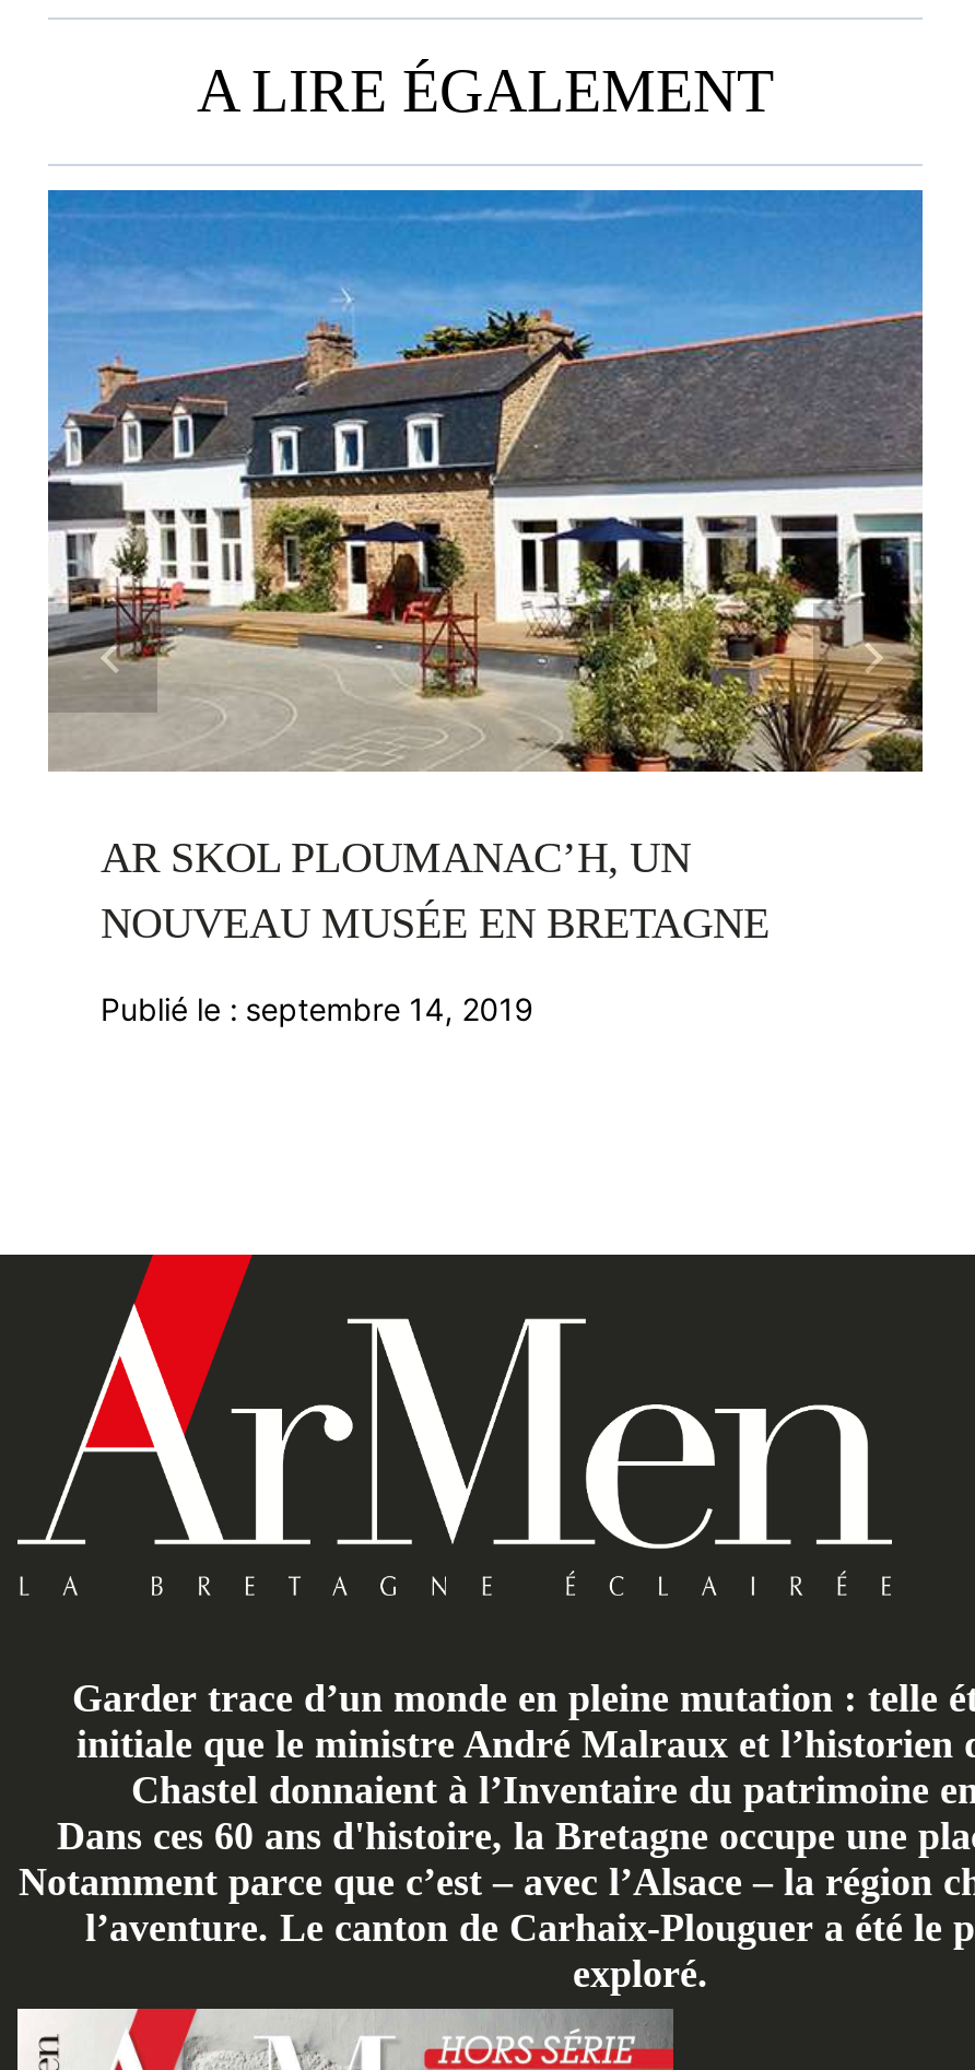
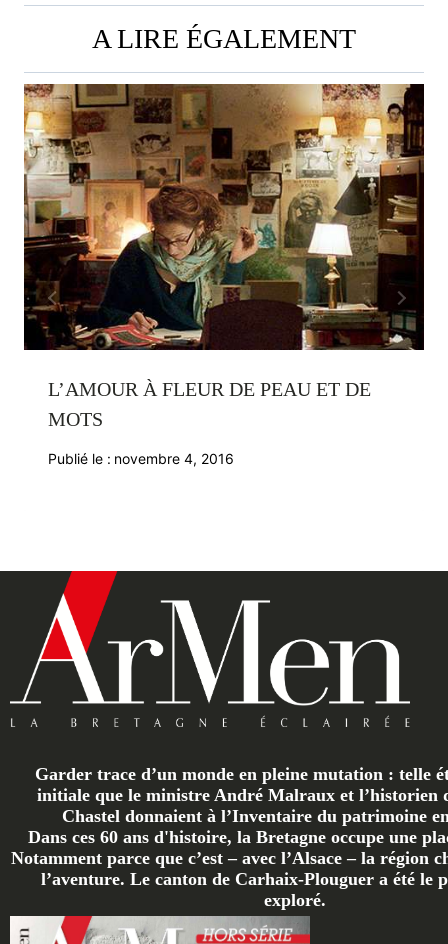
[46,188,925,948] [image] | AR SKOL PLOUMANAC’H, UN | NOUVEAU MUSÉE EN BRETAGNE -> [23,83,425,430] [image] | L’AMOUR À FLEUR DE PEAU ET DE | MOTS
[101,991,534,1028] Publié le : septembre 14, 2019 -> [48,450,234,467] Publié le : novembre 4, 2016

